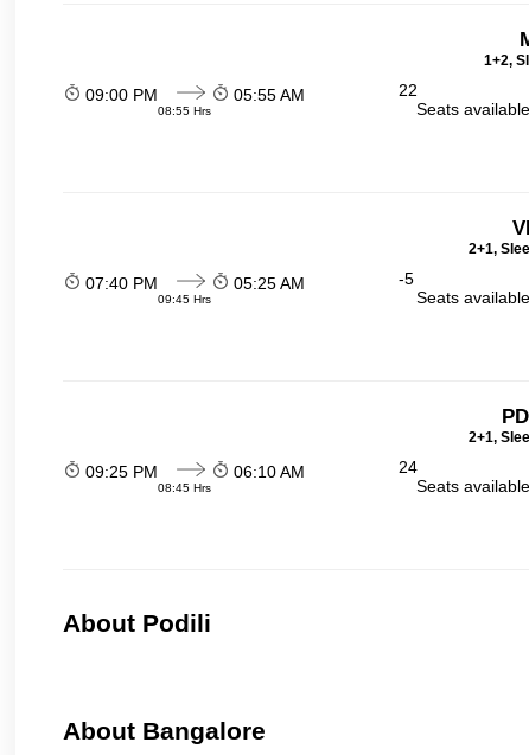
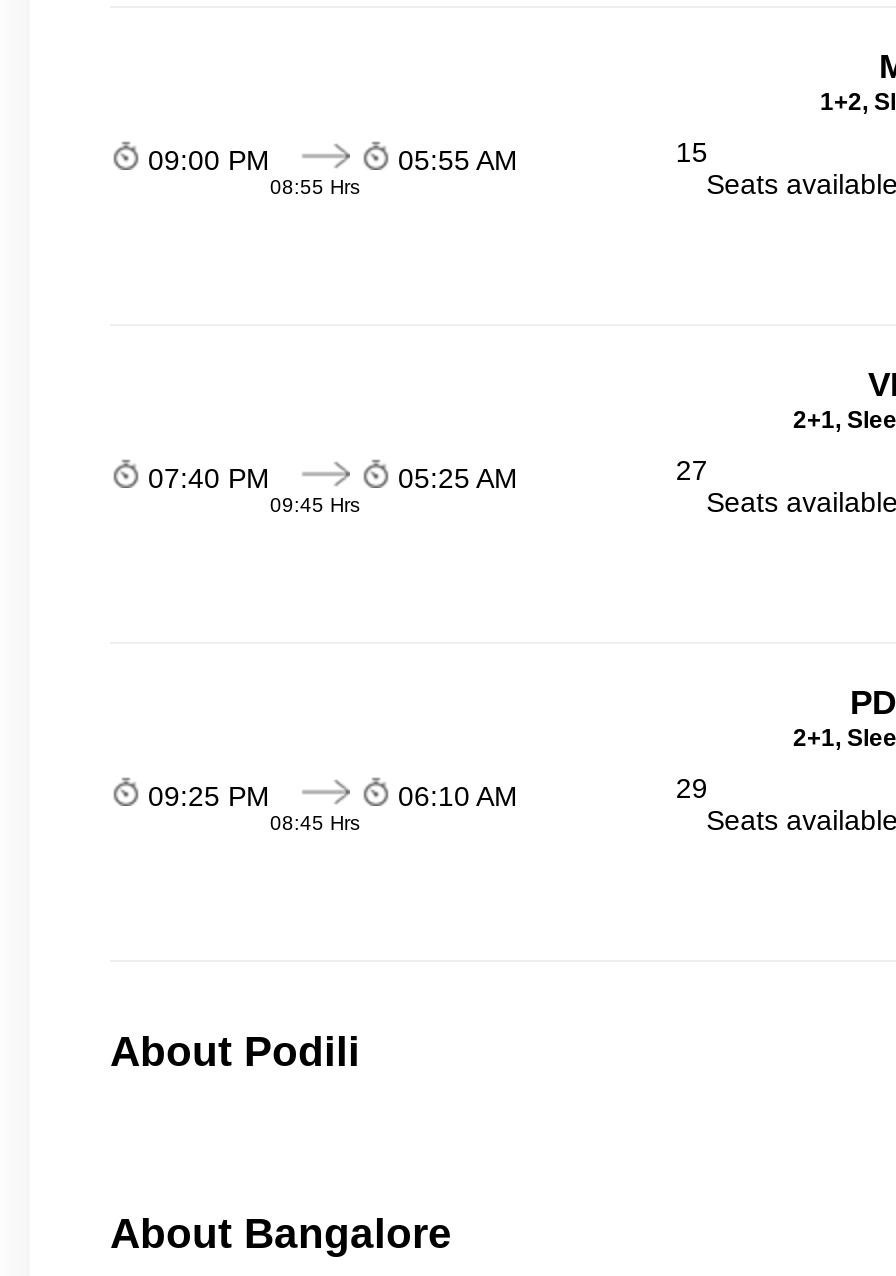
[398,81,417,100] 22 -> [676,136,708,168] 15
[398,269,414,288] -5 -> [676,454,708,486] 27
[398,458,417,476] 24 -> [676,772,708,804] 29

